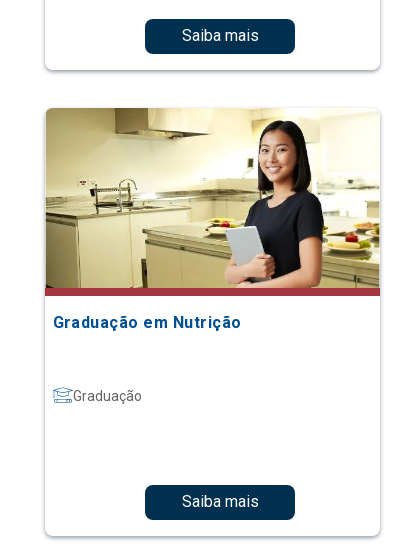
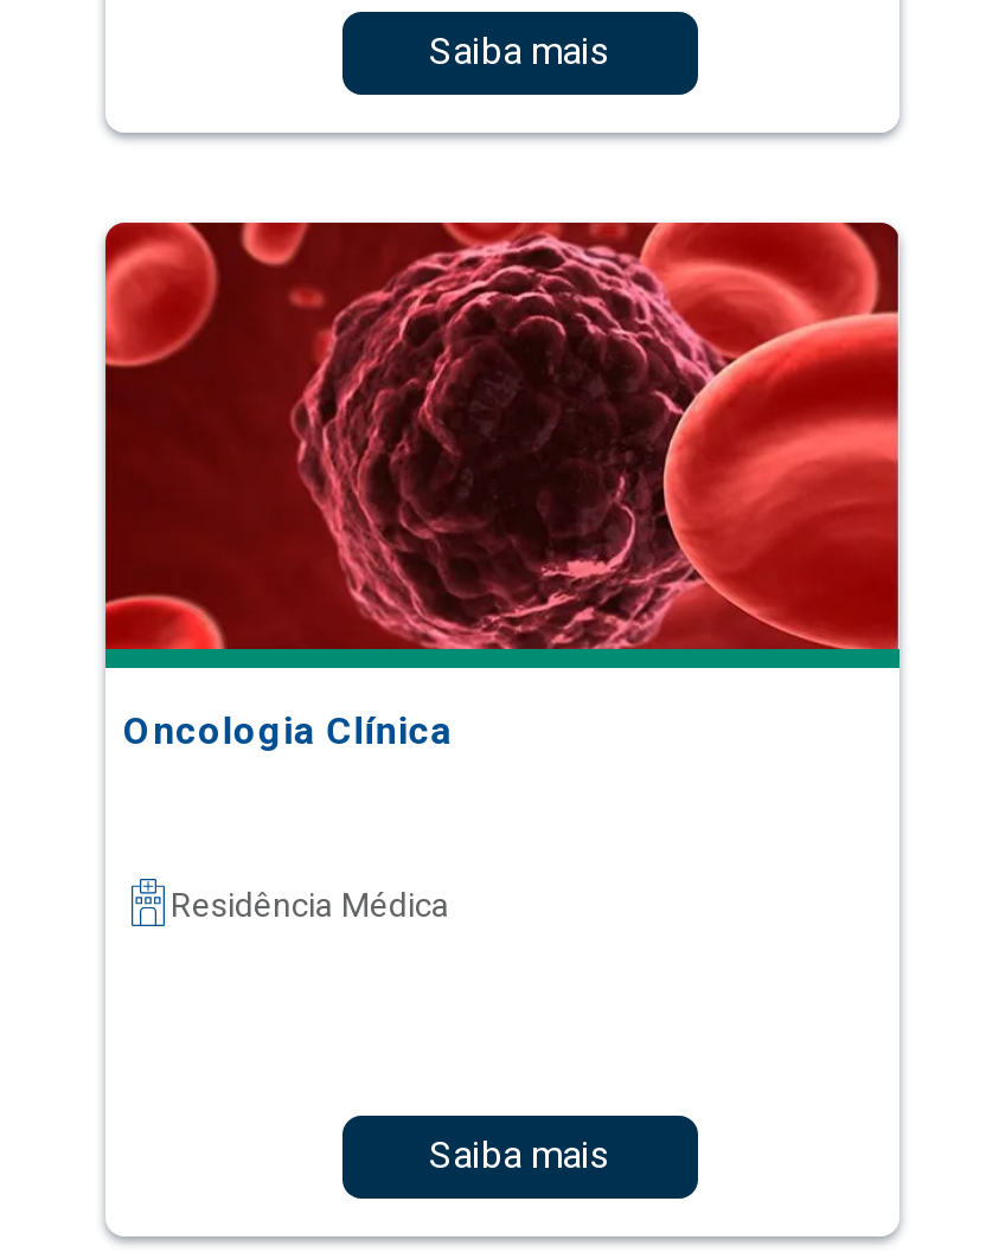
[44,107,381,332] [image] | Graduação em Nutrição -> [103,220,902,753] [image] | Oncologia Clínica
[72,388,141,404] Graduação -> [171,886,450,924] Residência Médica

